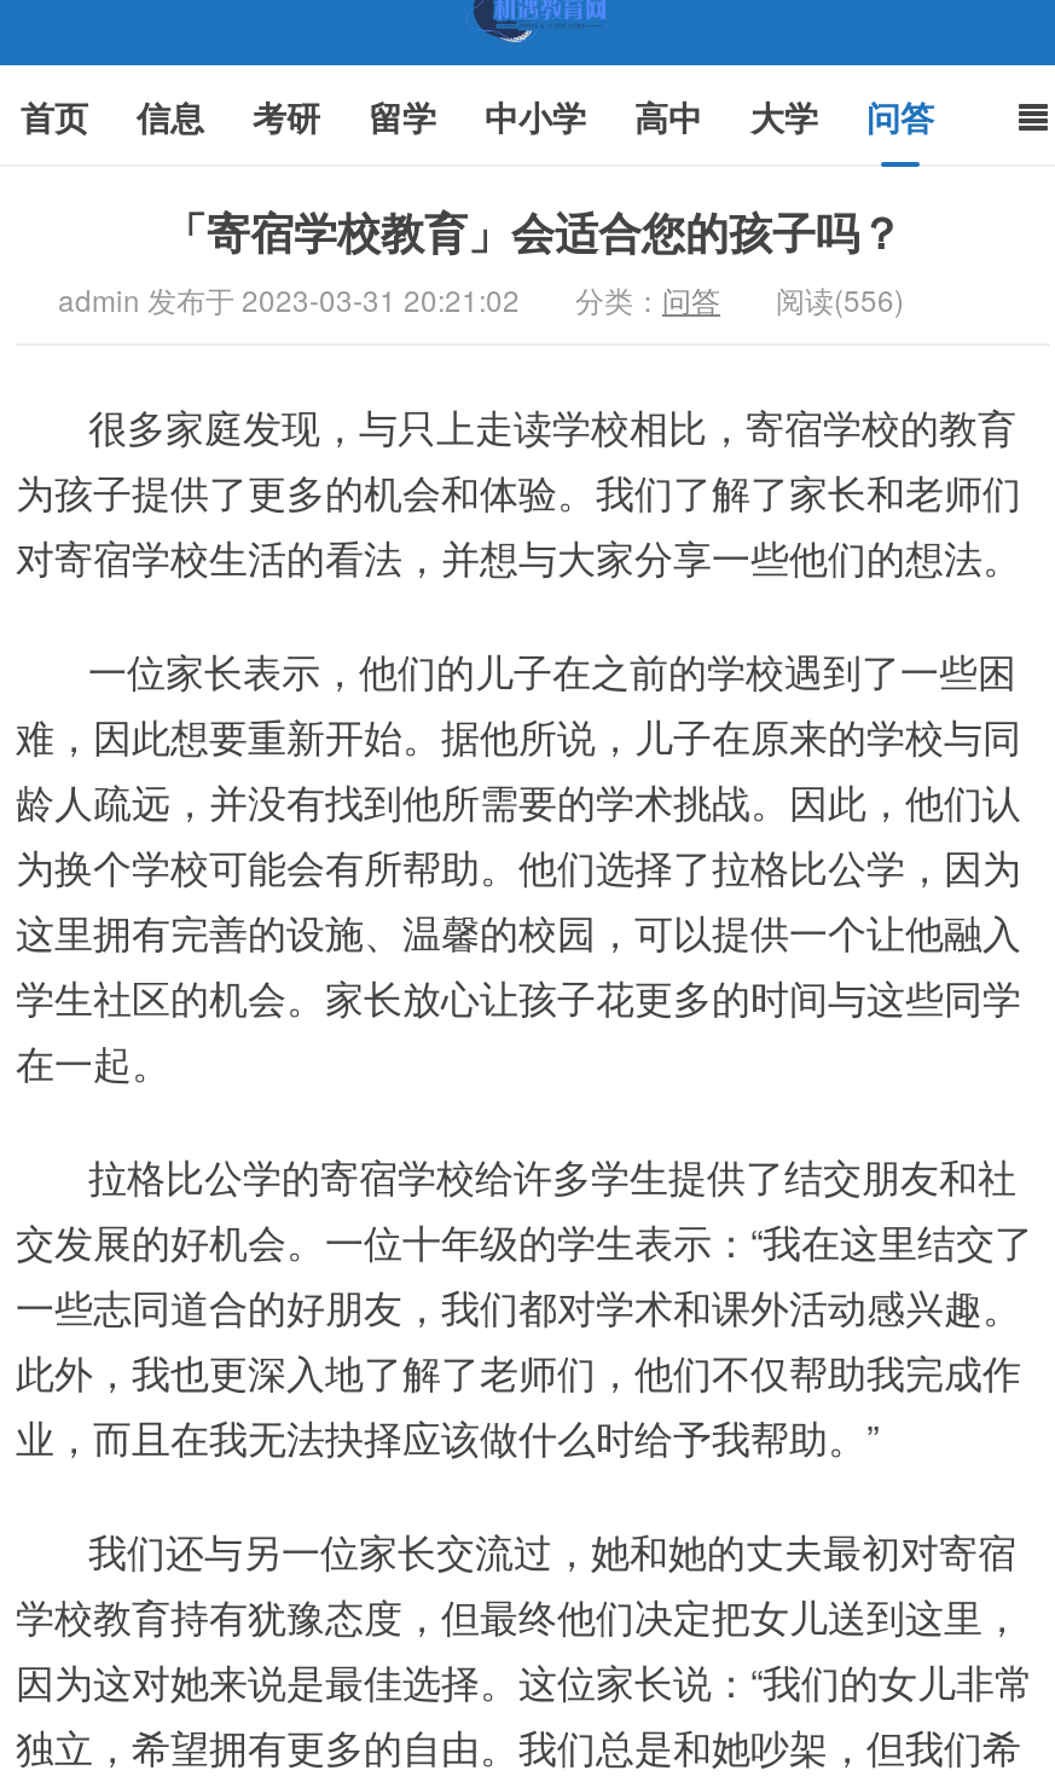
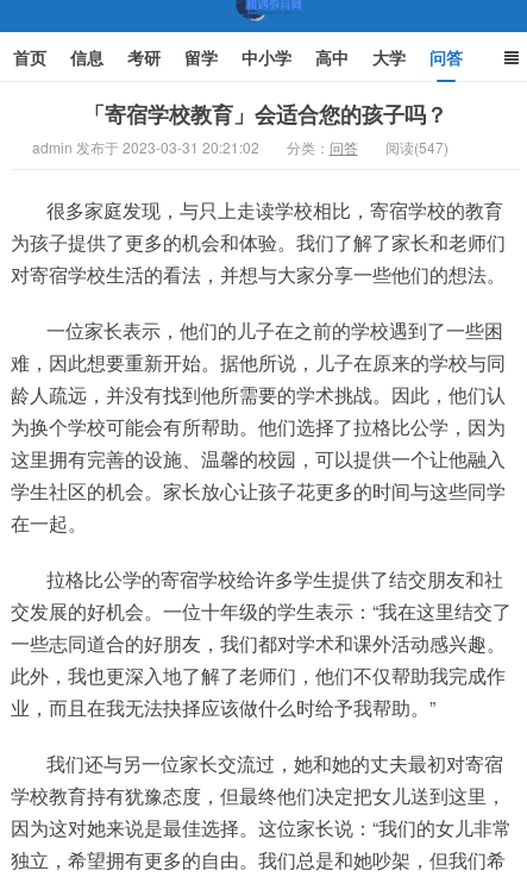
[776,278,904,319] 阅读(556) -> [385,137,448,157] 阅读(547)

